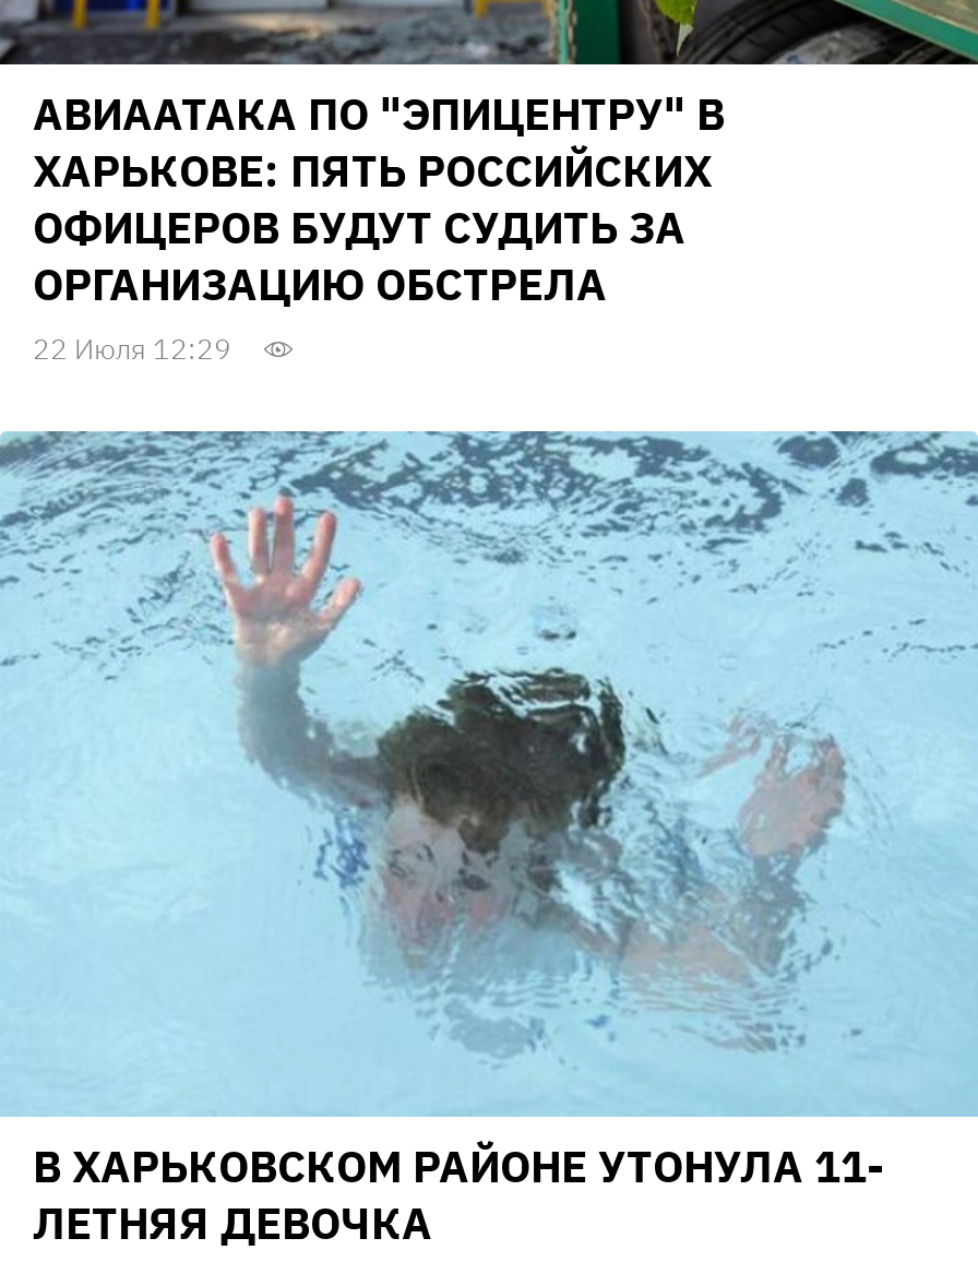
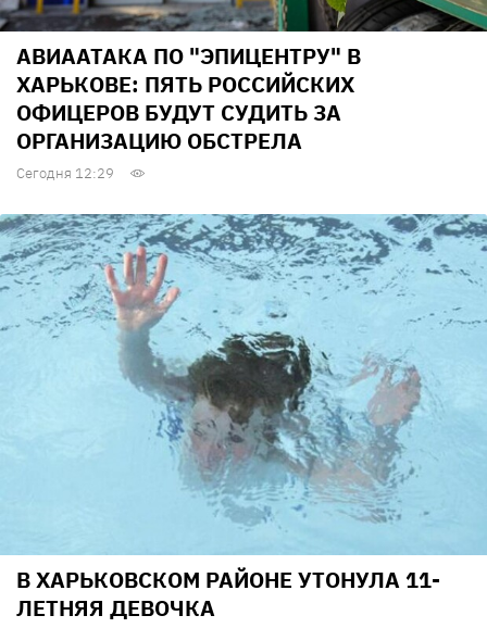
[33,330,231,367] 22 Июля 12:29 -> [16,164,114,183] Сегодня 12:29

